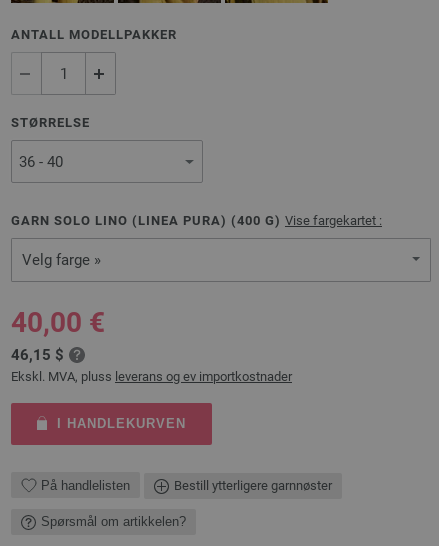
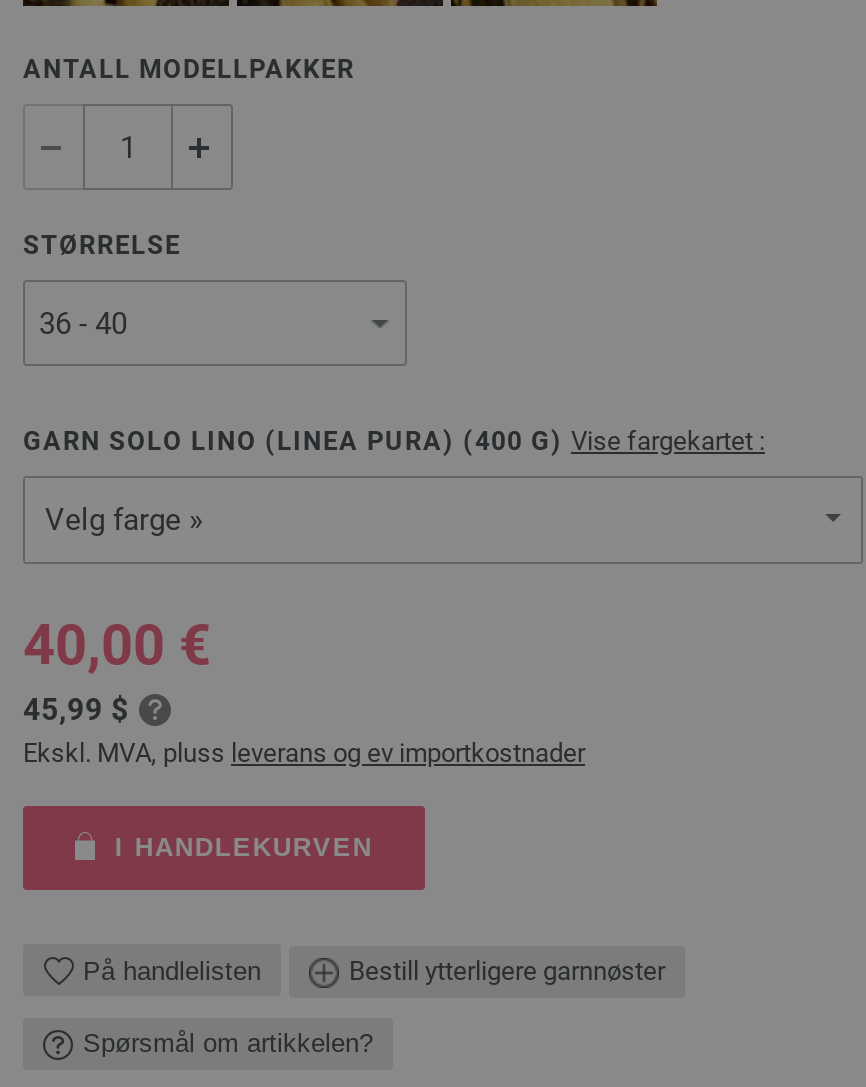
[11,346,64,364] 46,15 $ -> [23,692,129,728] 45,99 $

